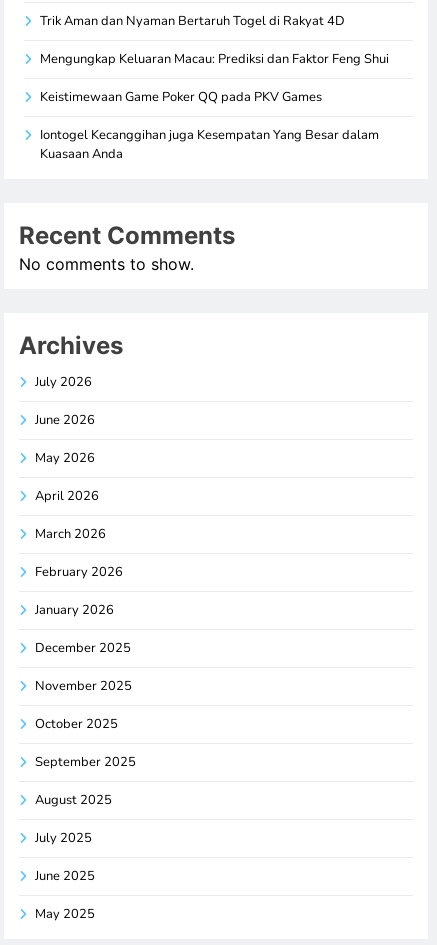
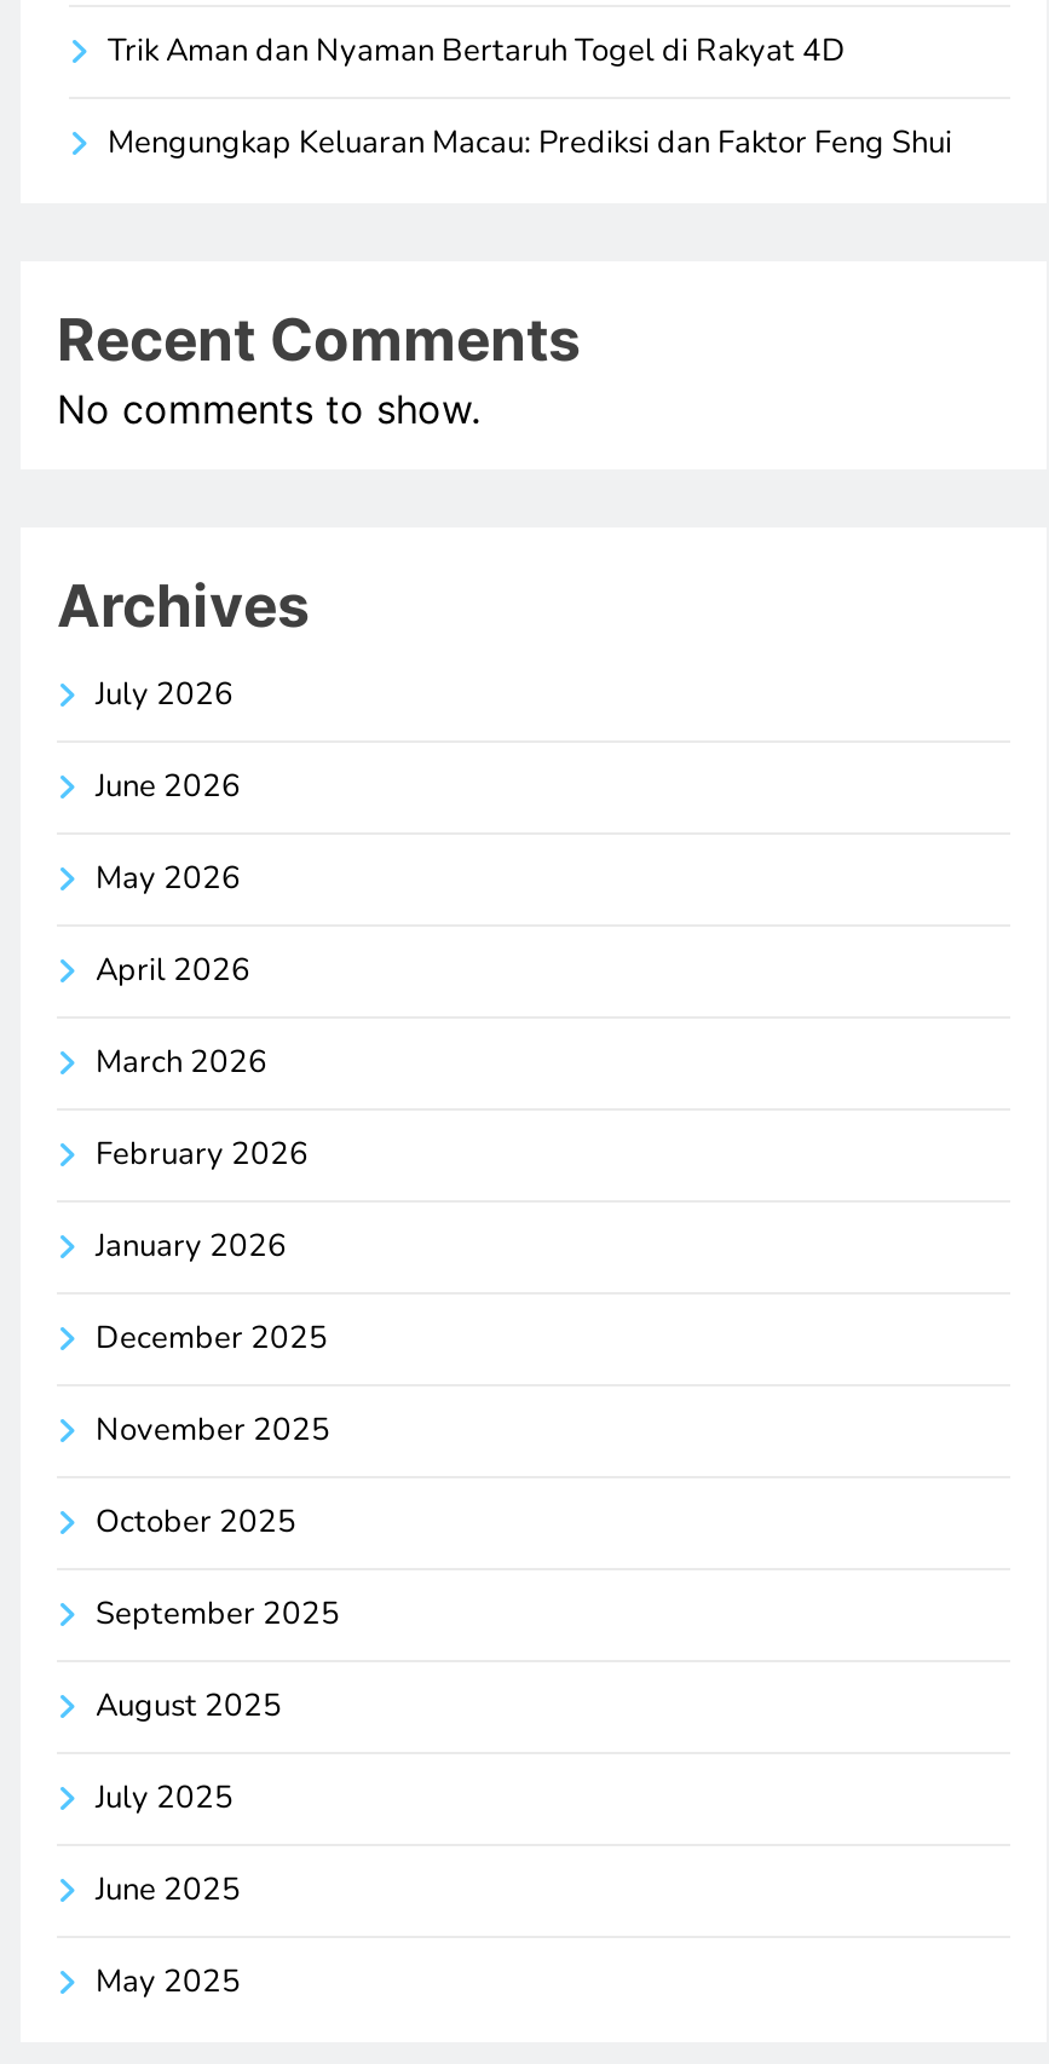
[40,87,379,162] Keistimewaan Game Poker QQ pada PKV Games | Iontogel Kecanggihan juga Kesempatan Yang Besar dalam | Kuasaan Anda -> none

